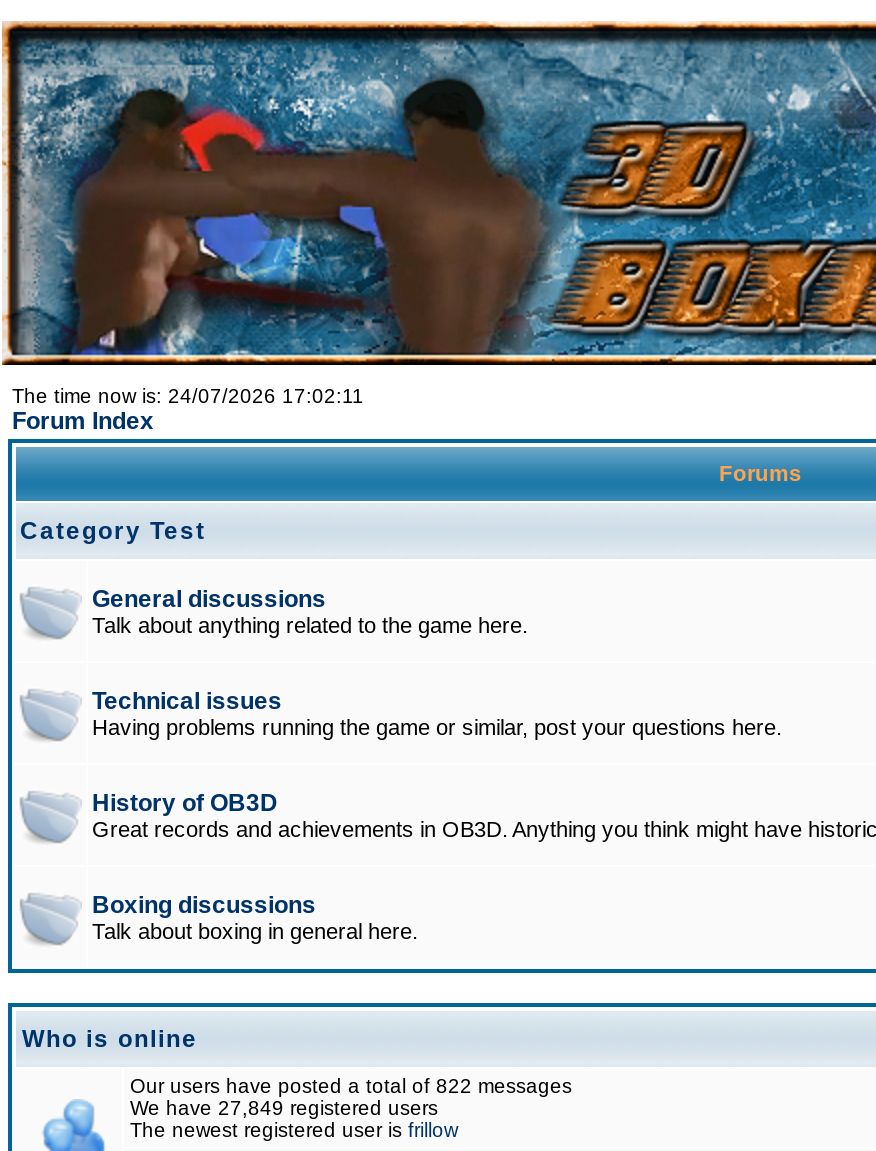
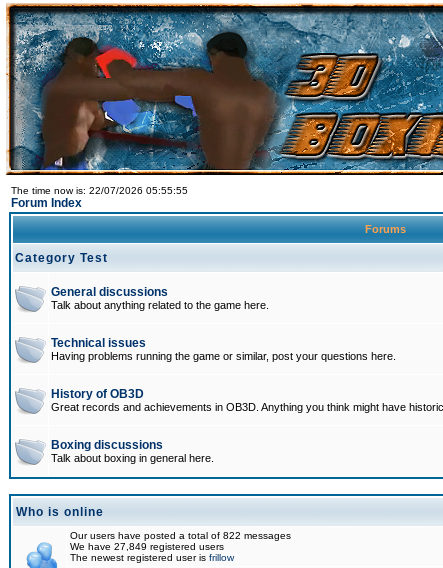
[12,385,364,407] The time now is: 24/07/2026 17:02:11 -> [11,185,188,196] The time now is: 22/07/2026 05:55:55

